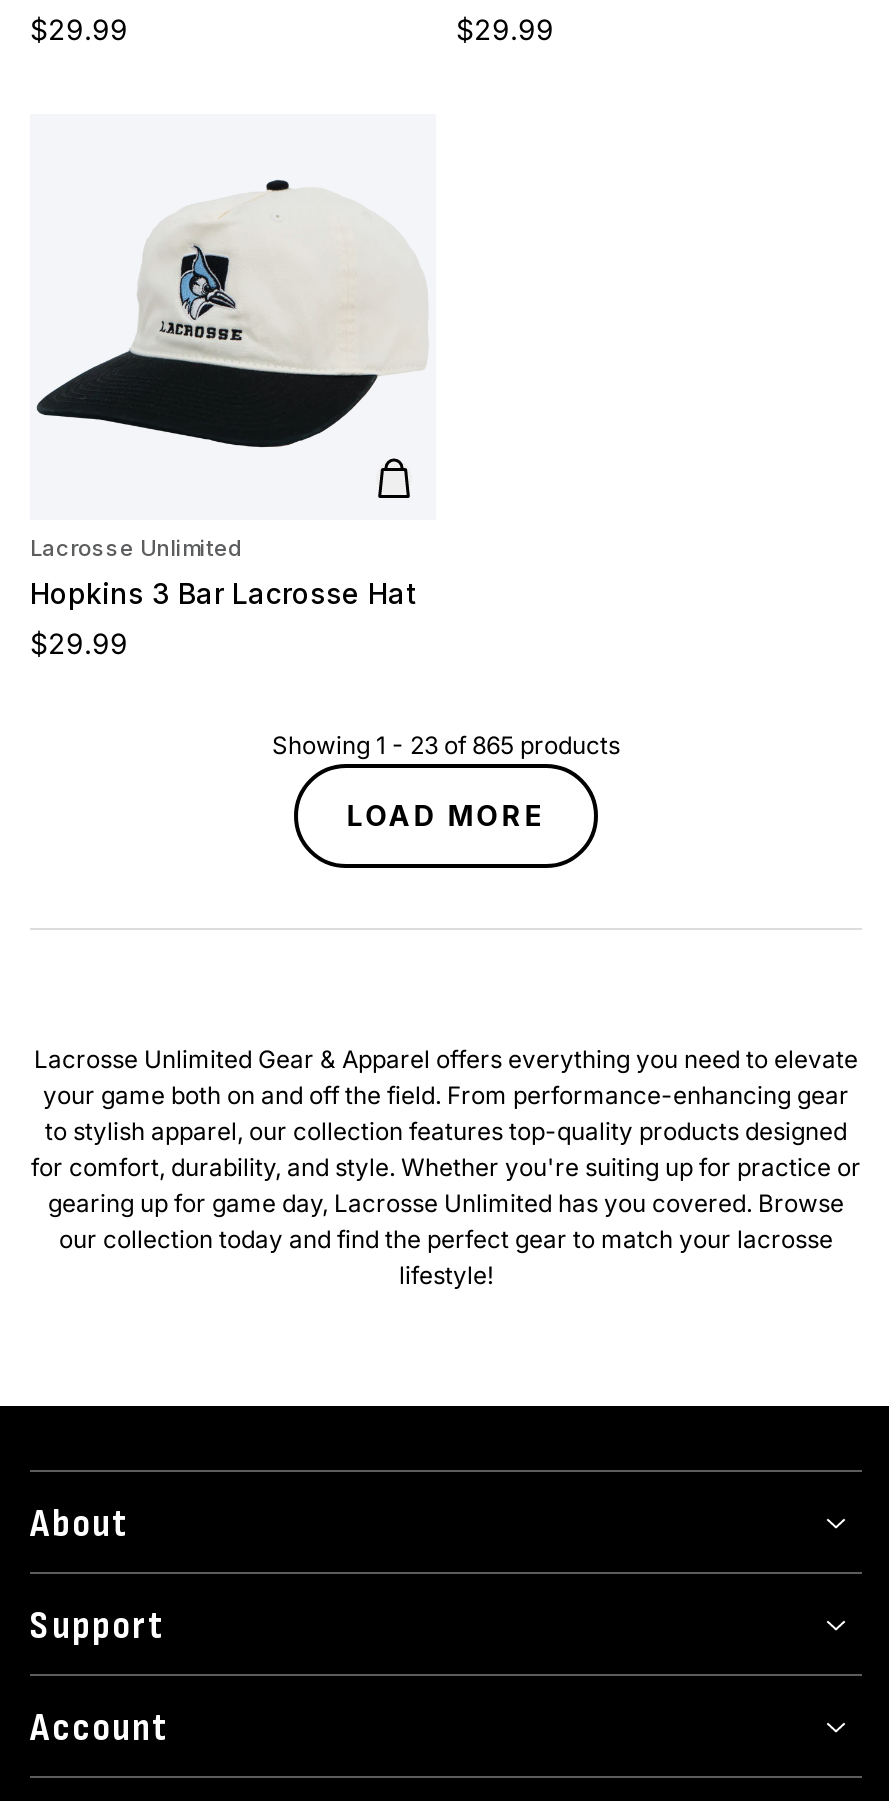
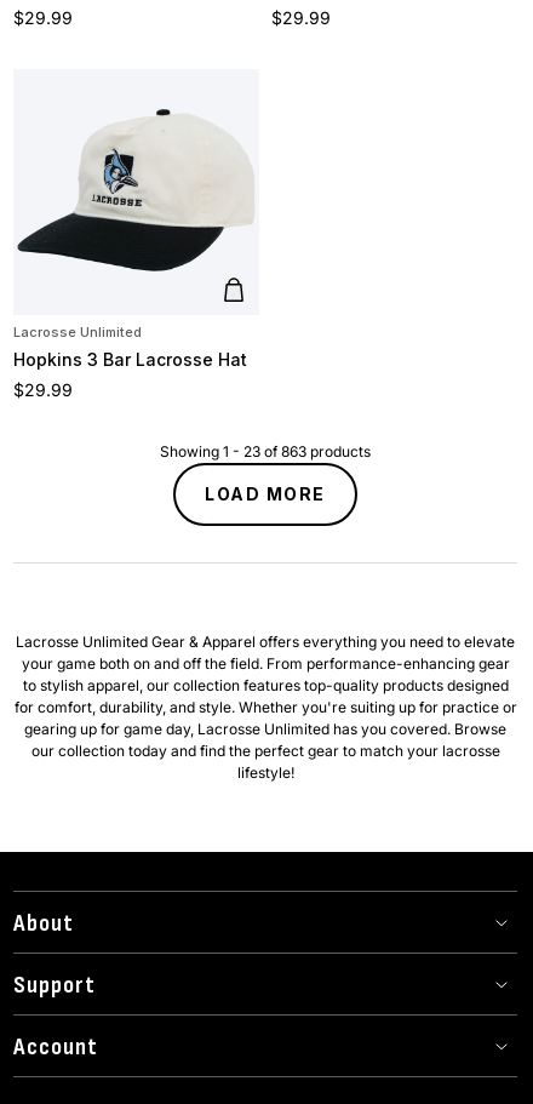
[272,730,620,760] Showing 1 - 23 of 865 products -> [160,442,371,461] Showing 1 - 23 of 863 products

